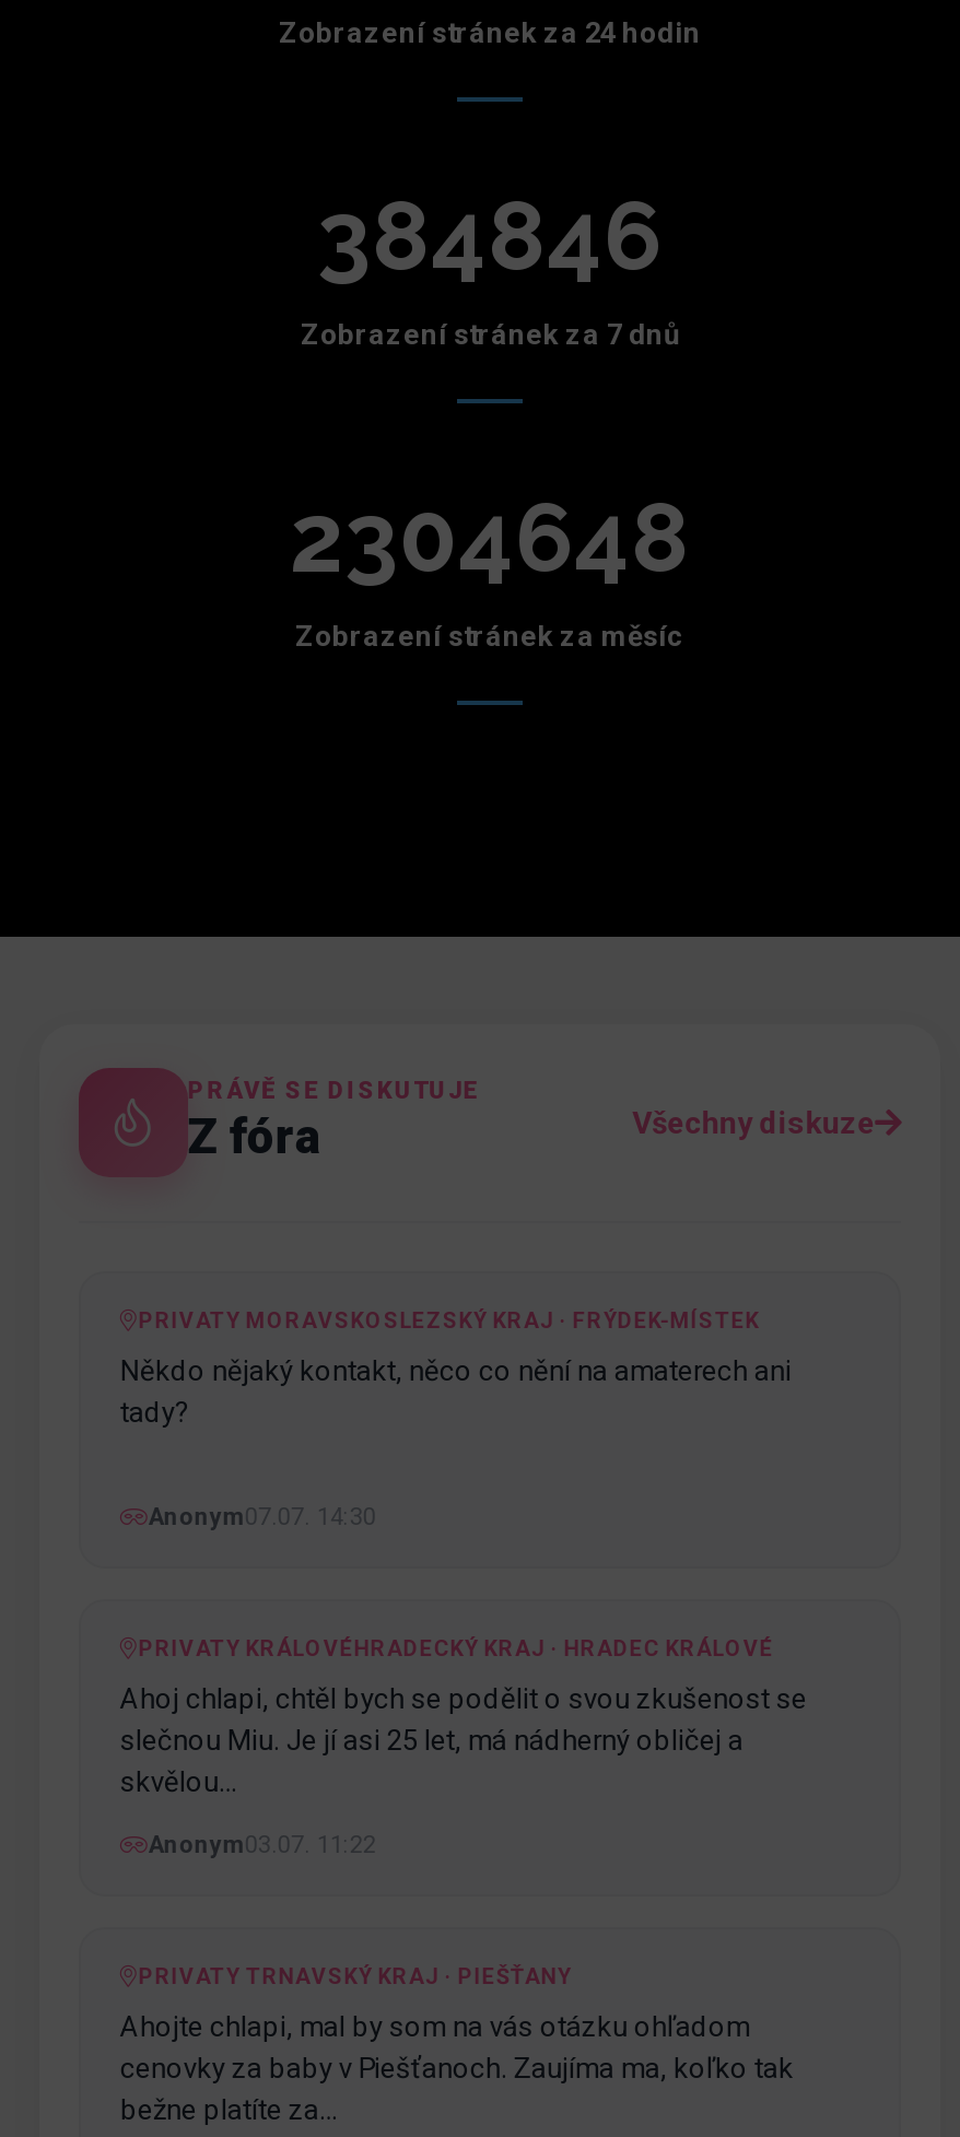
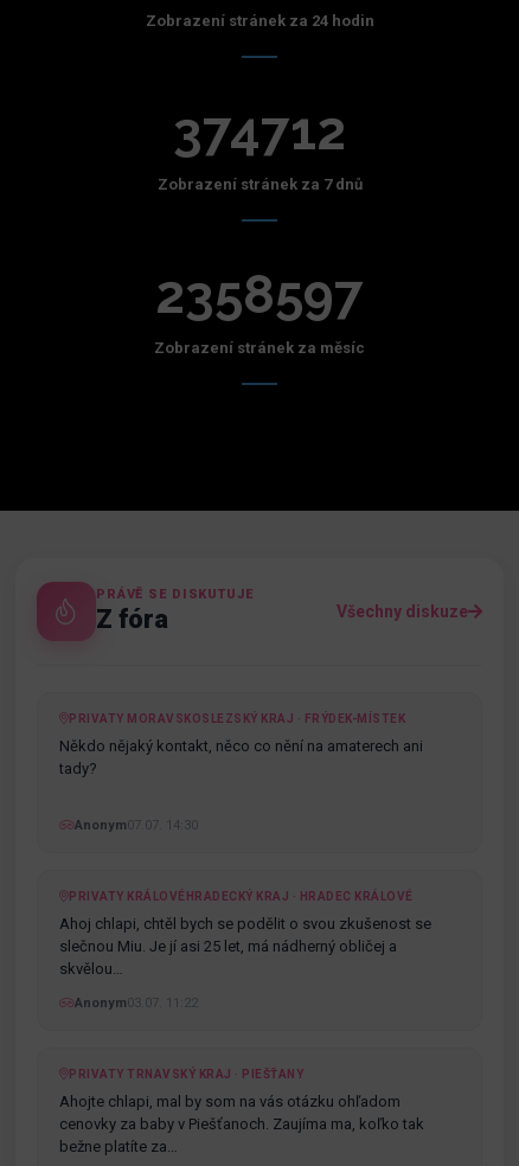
[317,180,663,292] 384846 -> [173,101,346,161] 374712
[290,482,690,593] 2304648 -> [155,264,364,325] 2358597

